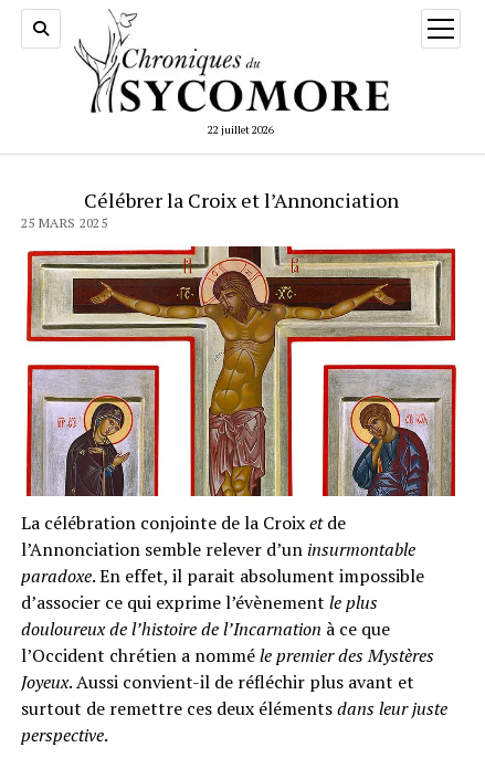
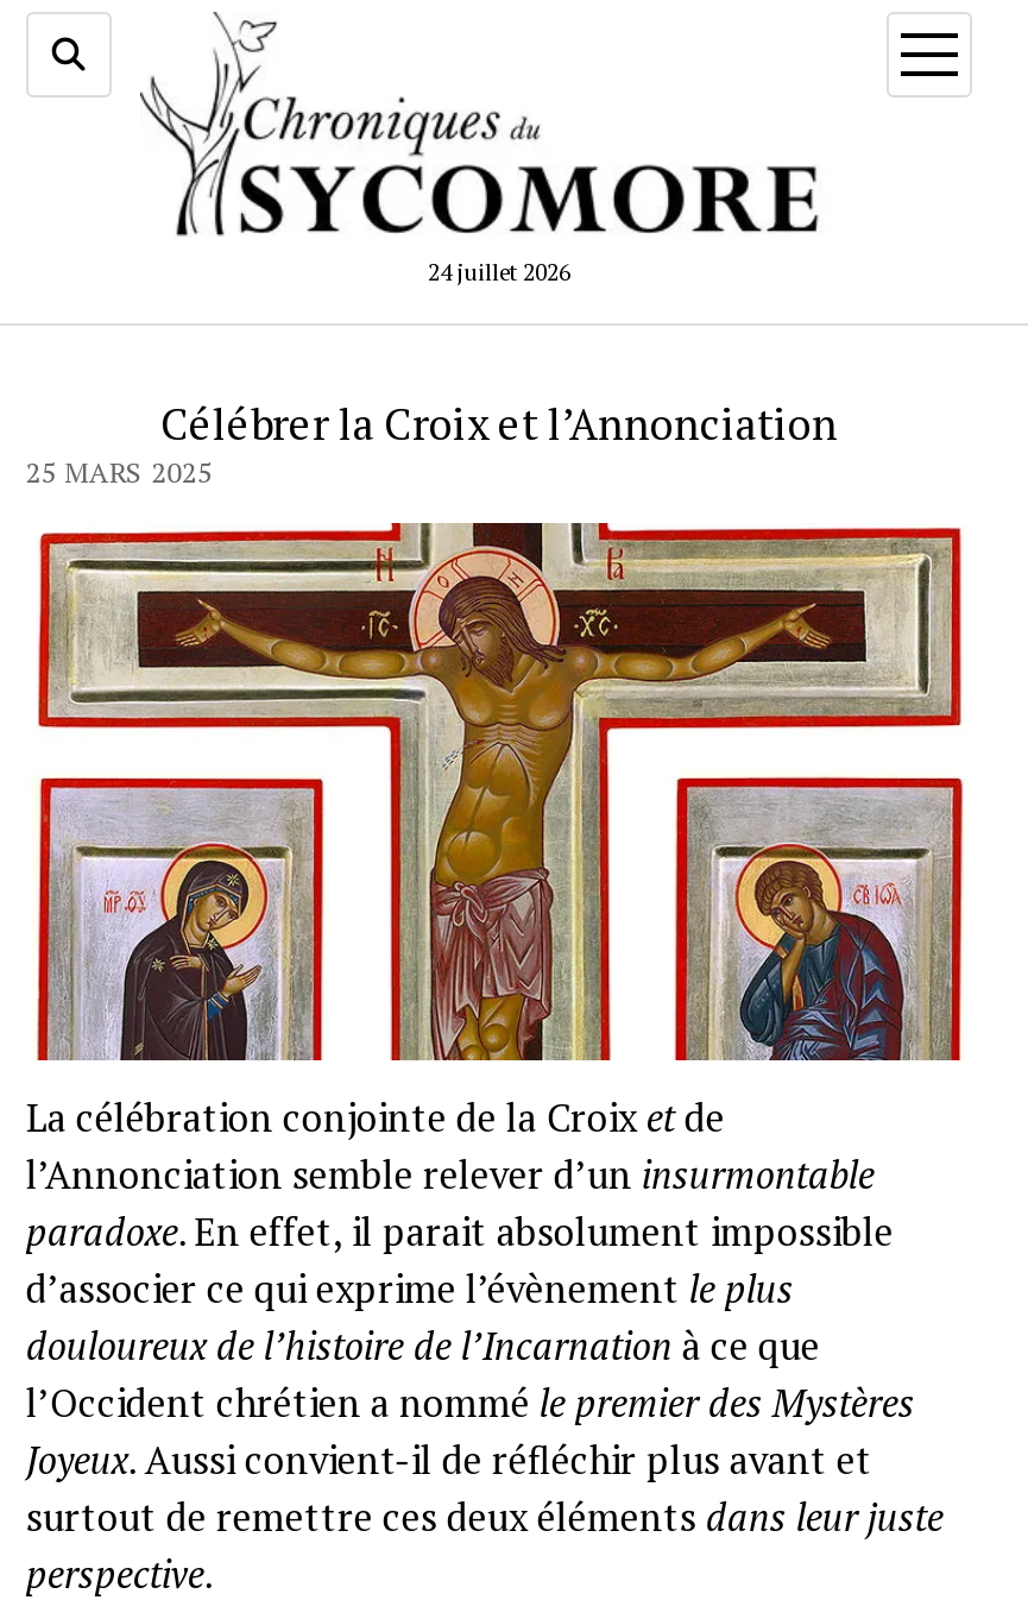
[208,123,274,137] 22 juillet 2026 -> [428,258,570,289] 24 juillet 2026

